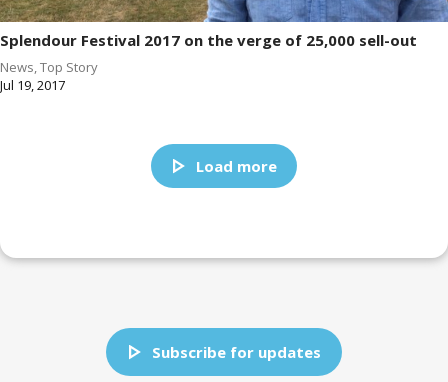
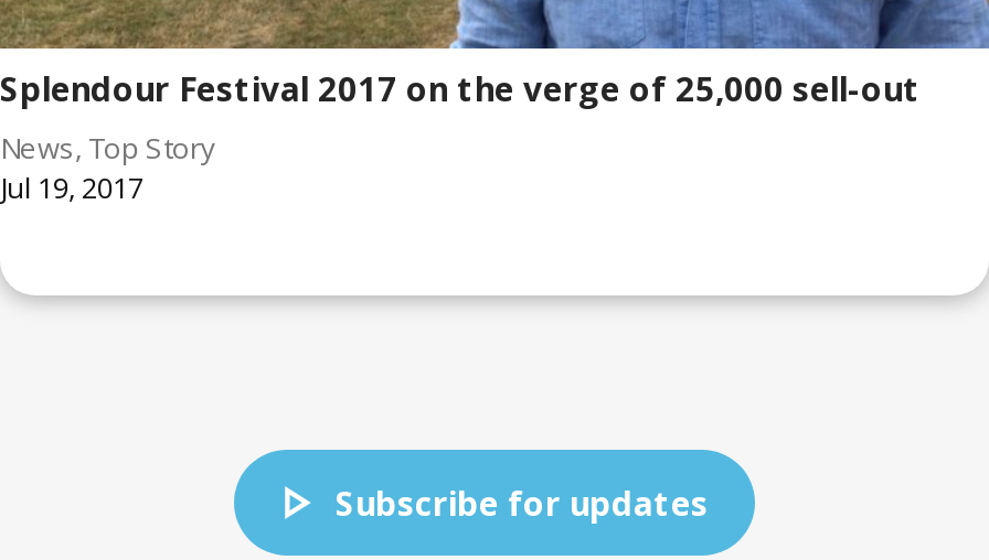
[196,156,277,176] Load more -> none

